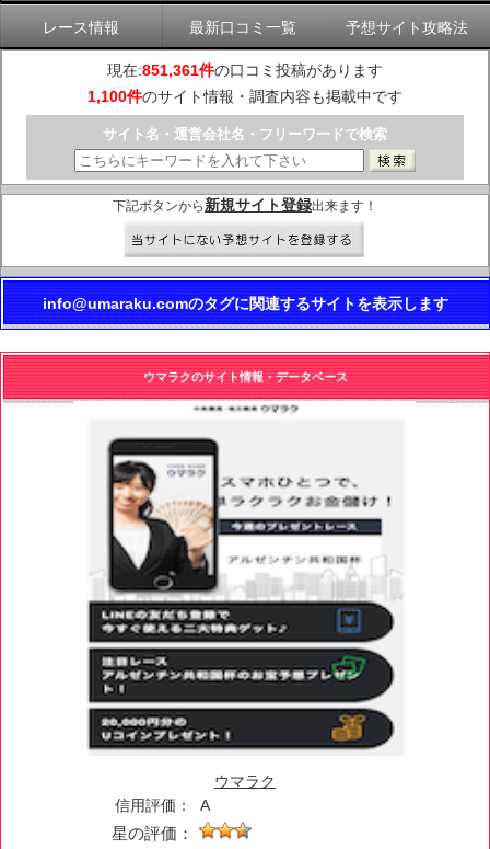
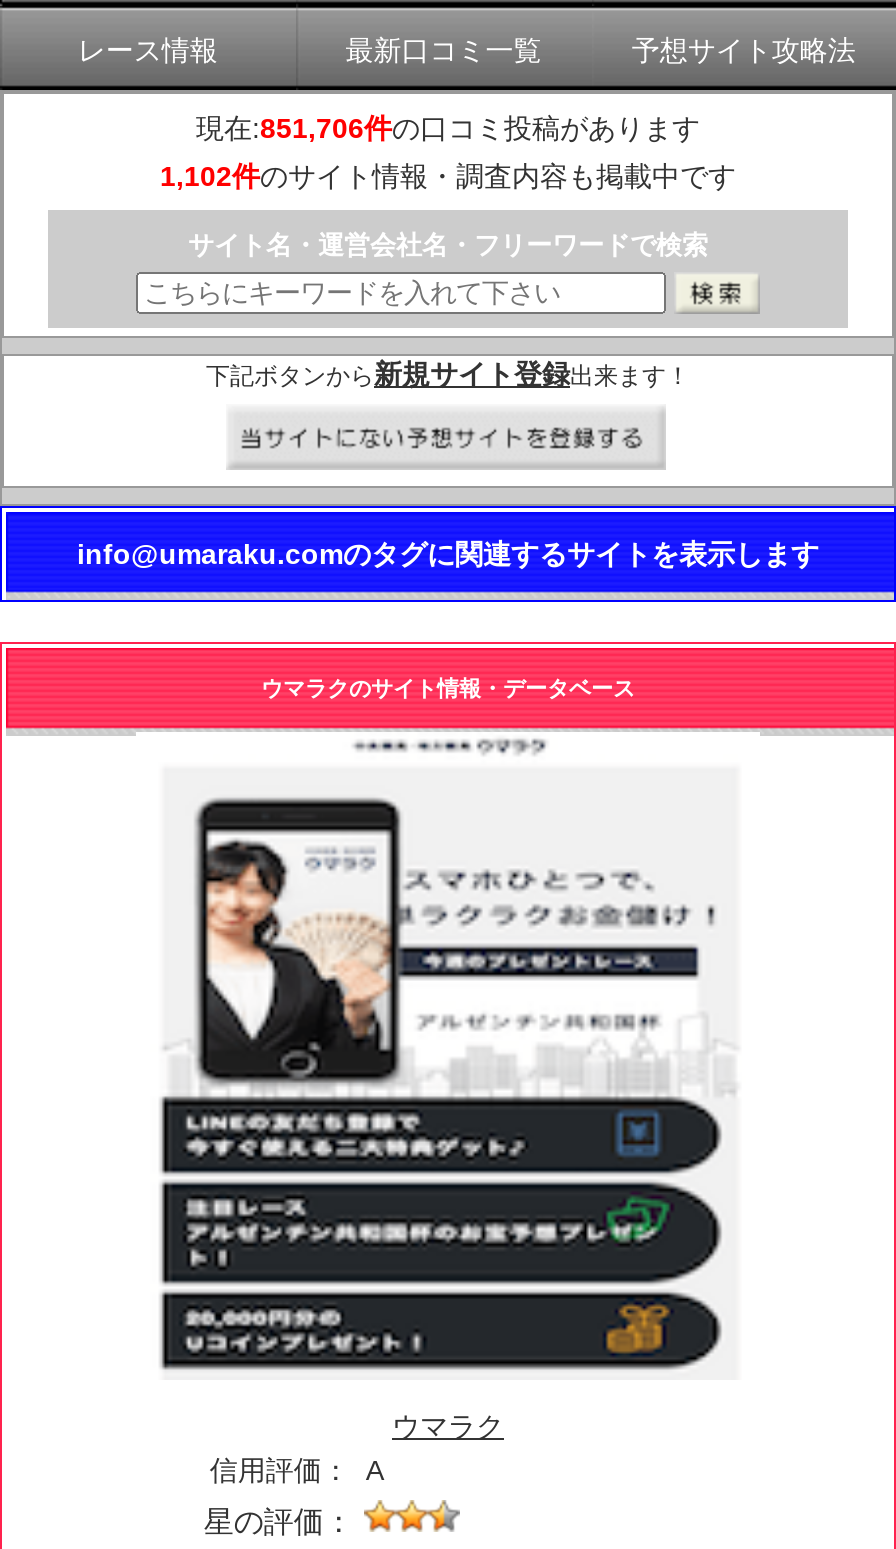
[107,61,383,79] 現在:851,361件の口コミ投稿があります -> [196,112,700,144] 現在:851,706件の口コミ投稿があります
[87,88,402,105] 1,100件のサイト情報・調査内容も掲載中です -> [160,160,736,192] 1,102件のサイト情報・調査内容も掲載中です

